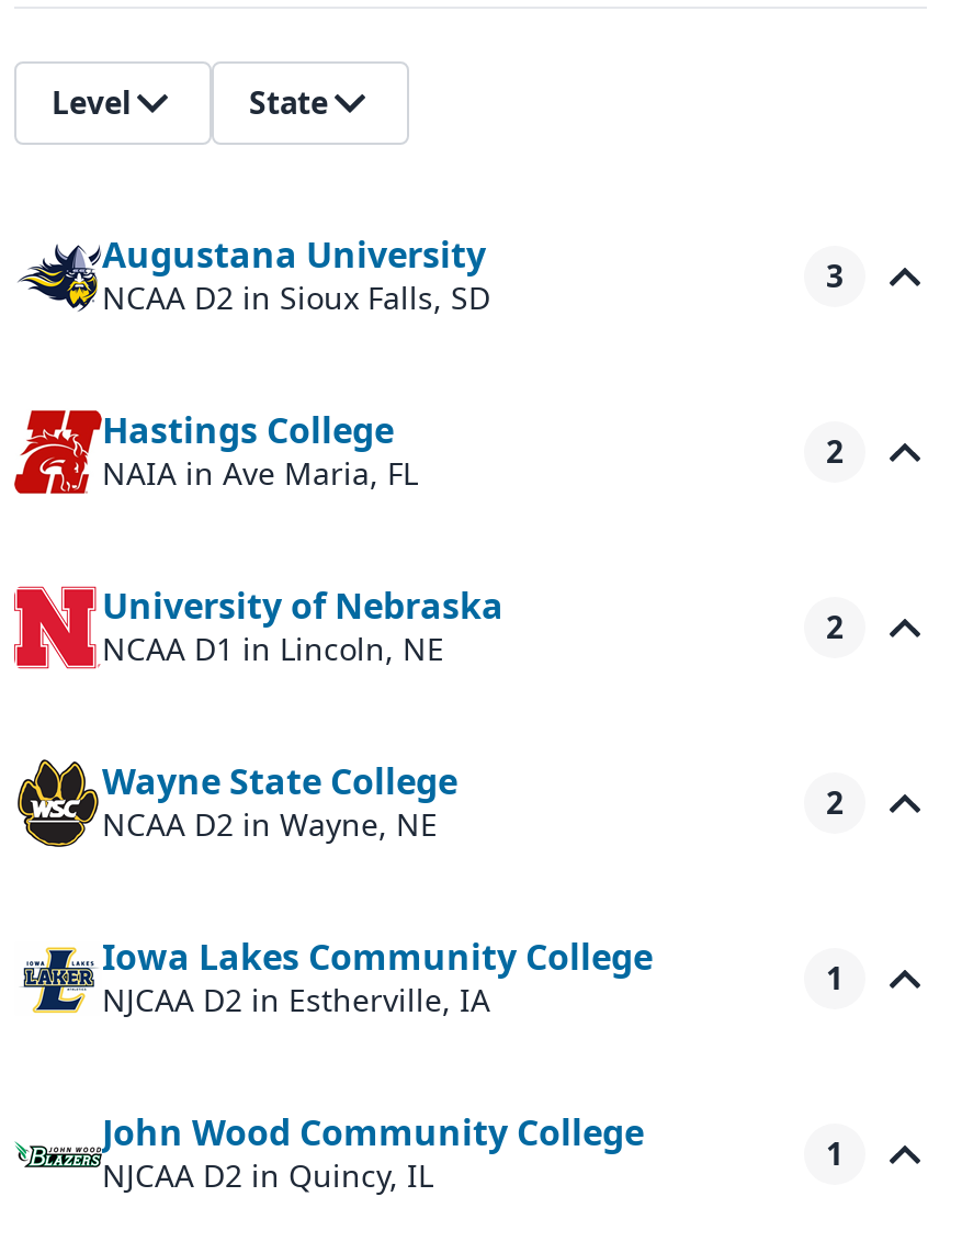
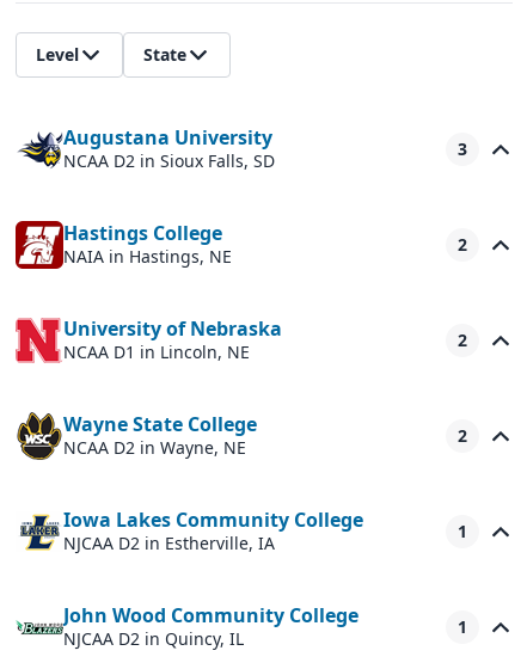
[12,408,418,496] [image] | NAIA in Ave Maria, FL -> [14,220,232,270] [image] | NAIA in Hastings, NE

